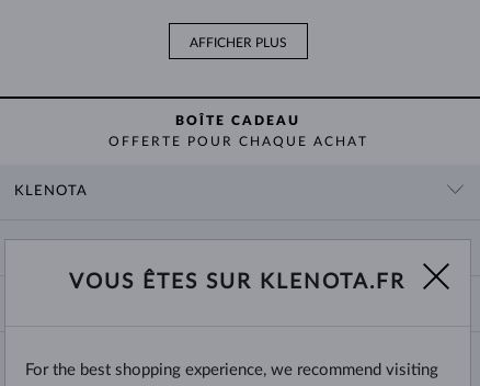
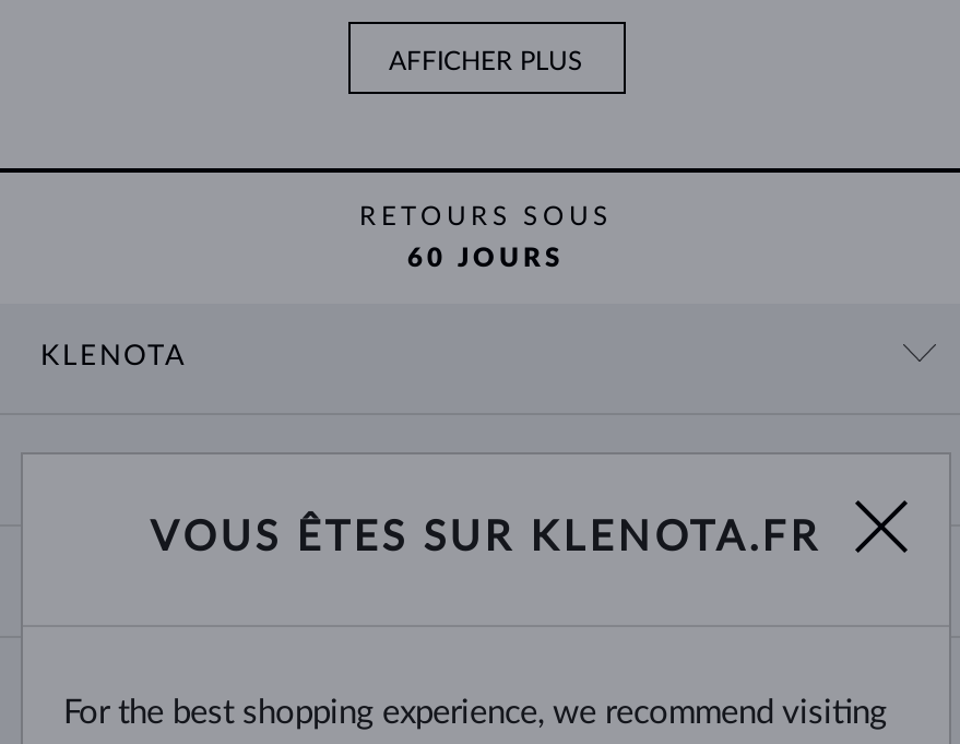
[175,115,300,128] BOÎTE CADEAU -> [359,204,613,231] RETOURS SOUS
[108,135,368,149] OFFERTE POUR CHAQUE ACHAT -> [407,246,565,272] 60 JOURS

